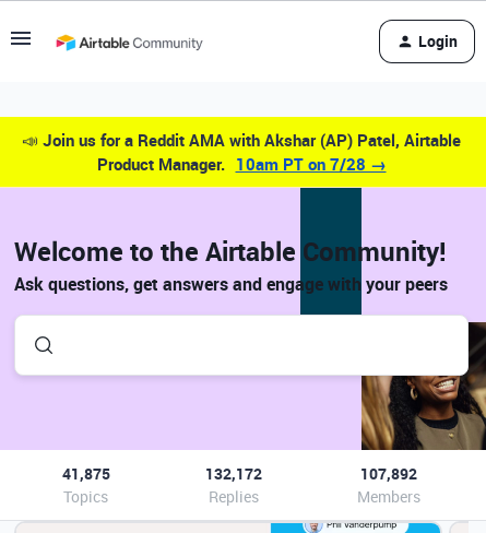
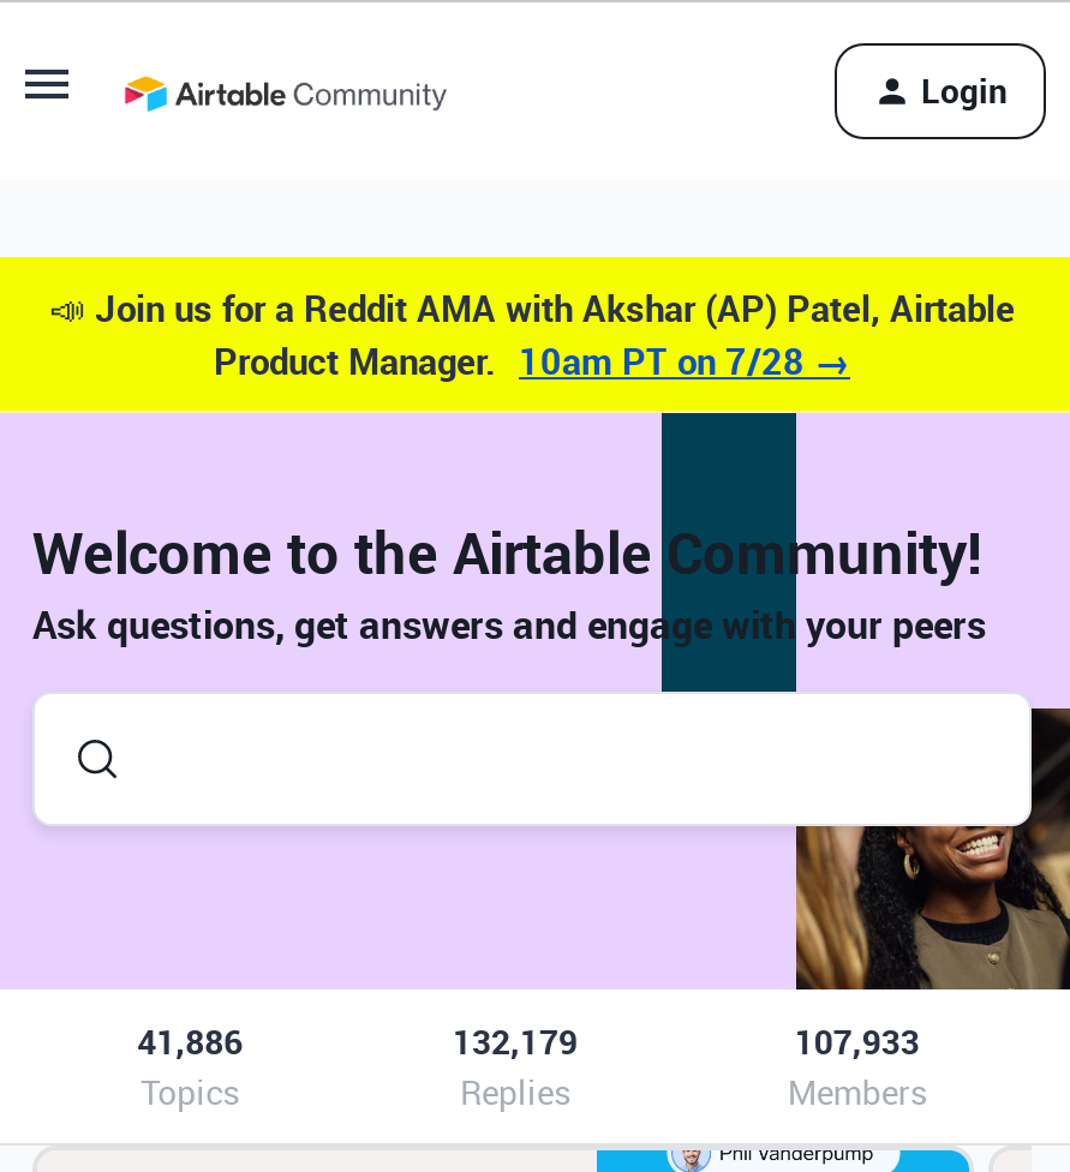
[62,463,110,484] 41,875 -> [137,1018,243,1064] 41,886
[205,463,262,484] 132,172 -> [453,1018,578,1064] 132,179
[361,463,418,484] 107,892 -> [795,1018,919,1064] 107,933

